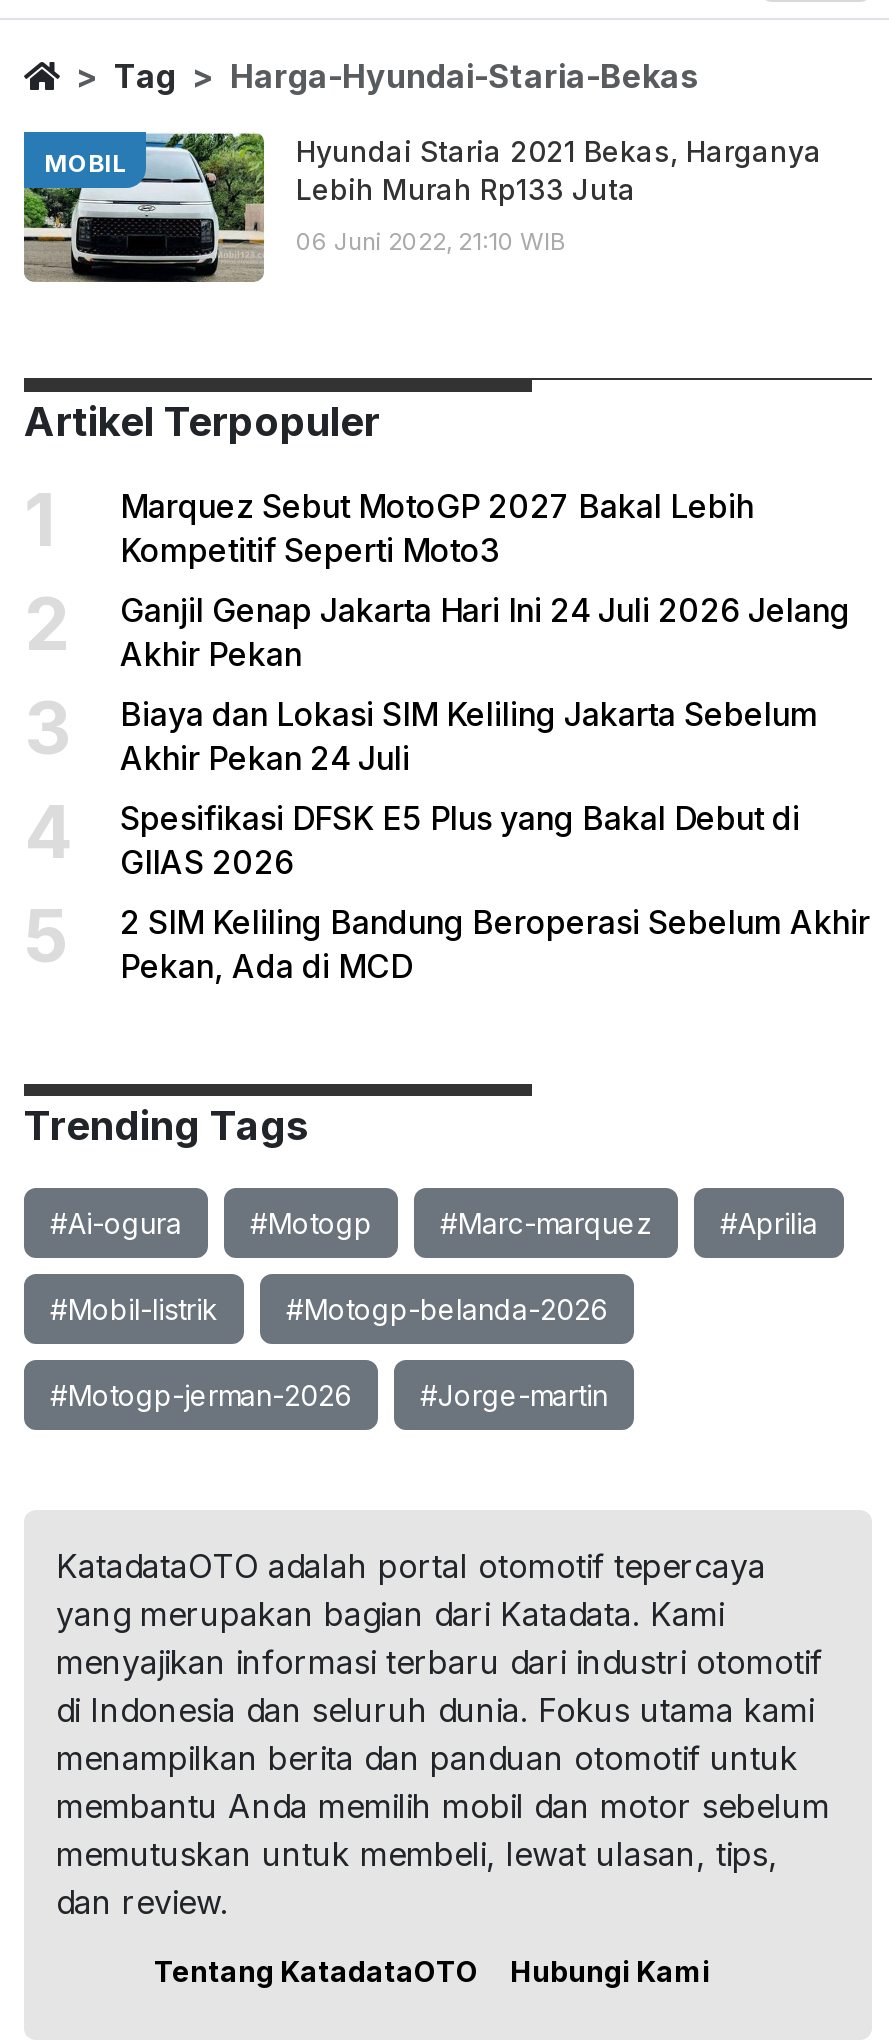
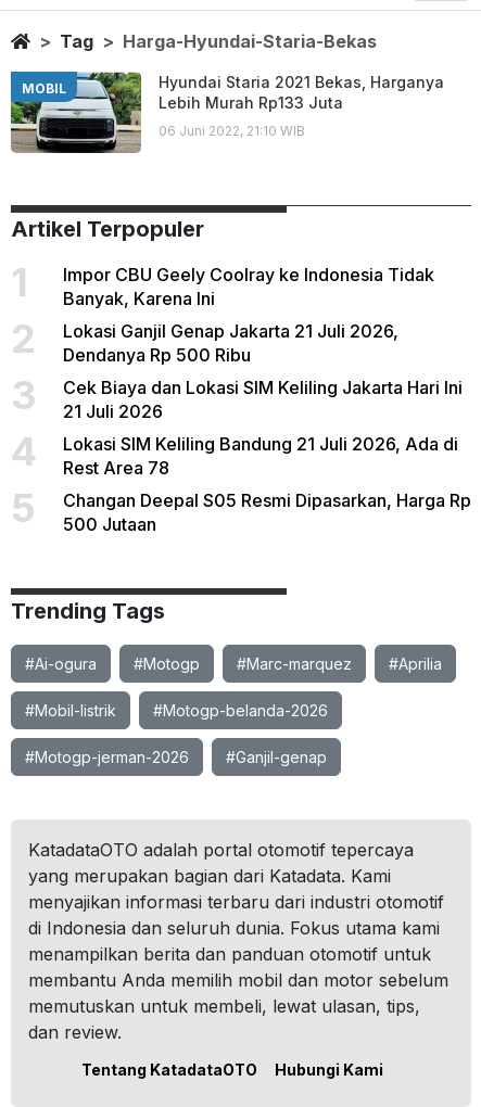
[120,486,754,570] Marquez Sebut MotoGP 2027 Bakal Lebih | Kompetitif Seperti Moto3 -> [63,264,434,309] Impor CBU Geely Coolray ke Indonesia Tidak | Banyak, Karena Ini
[120,590,850,674] Ganjil Genap Jakarta Hari Ini 24 Juli 2026 Jelang | Akhir Pekan -> [63,320,398,366] Lokasi Ganjil Genap Jakarta 21 Juli 2026, | Dendanya Rp 500 Ribu
[120,694,818,778] Biaya dan Lokasi SIM Keliling Jakarta Sebelum | Akhir Pekan 24 Juli -> [63,377,463,422] Cek Biaya dan Lokasi SIM Keliling Jakarta Hari Ini | 21 Juli 2026
[120,798,800,882] Spesifikasi DFSK E5 Plus yang Bakal Debut di | GIIAS 2026 -> [63,433,458,479] Lokasi SIM Keliling Bandung 21 Juli 2026, Ada di | Rest Area 78
[120,902,870,986] 2 SIM Keliling Bandung Beroperasi Sebelum Akhir | Pekan, Ada di MCD -> [63,489,471,535] Changan Deepal S05 Resmi Dipasarkan, Harga Rp | 500 Jutaan
[420,1378,608,1412] #Jorge-martin -> [226,748,327,766] #Ganjil-genap

